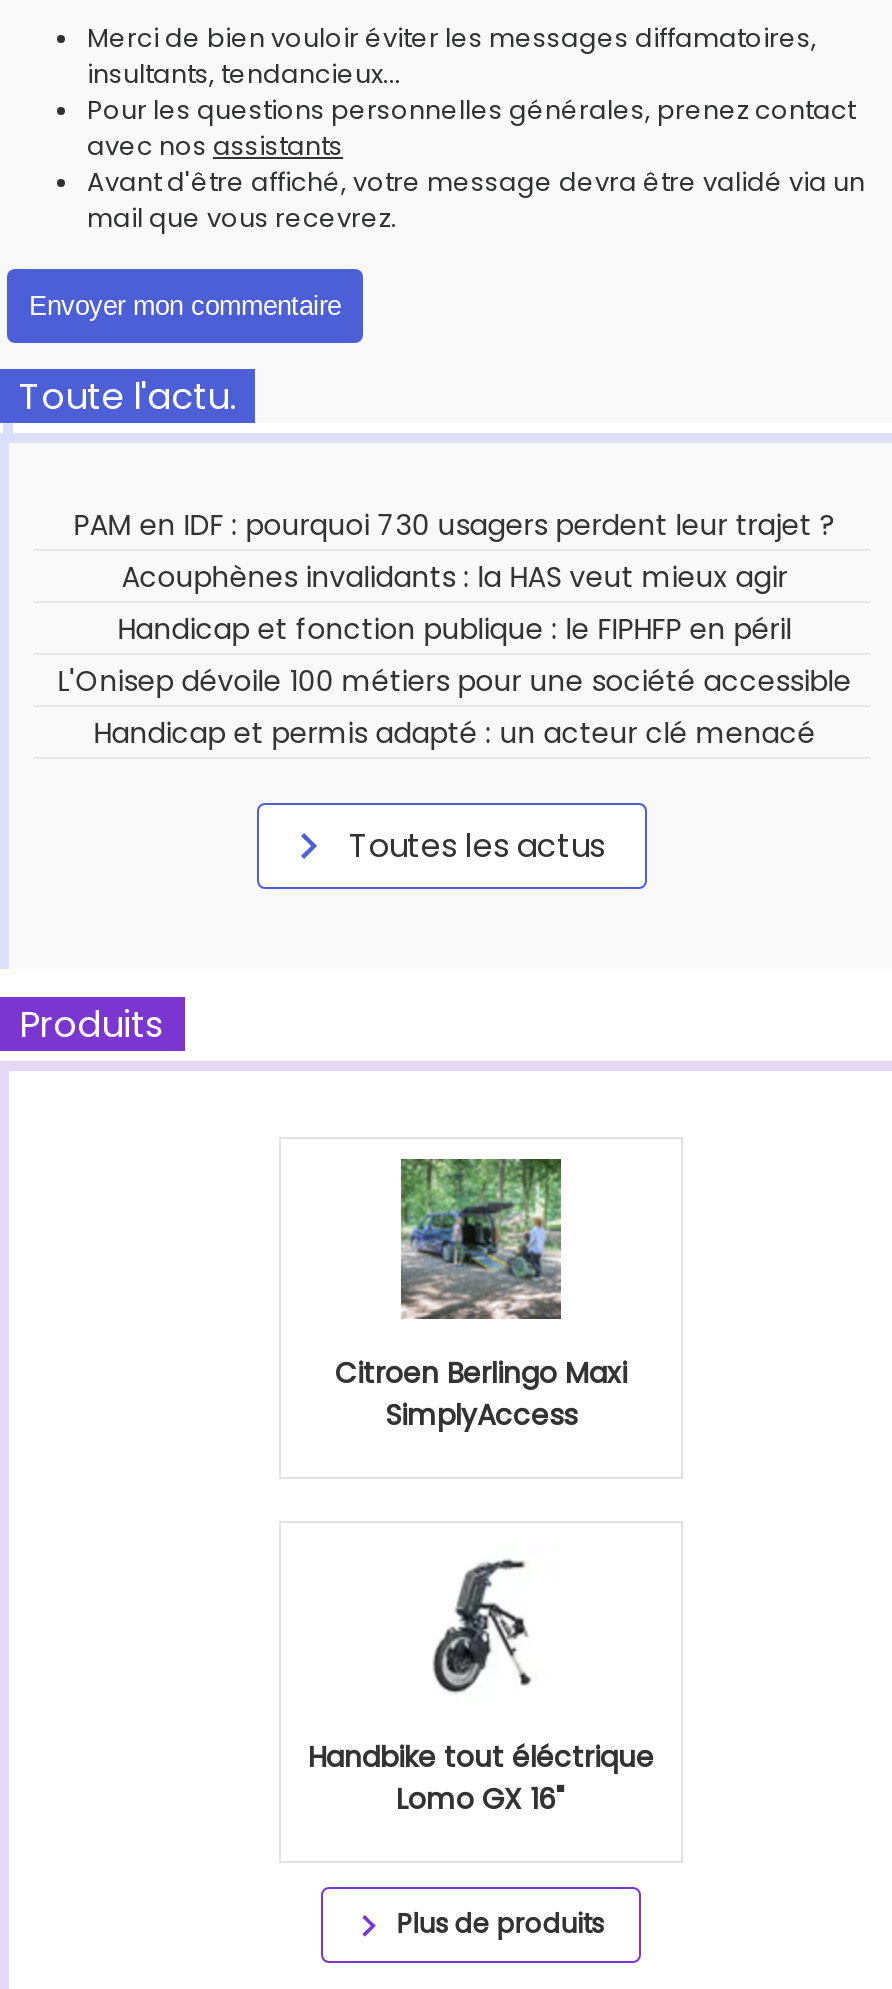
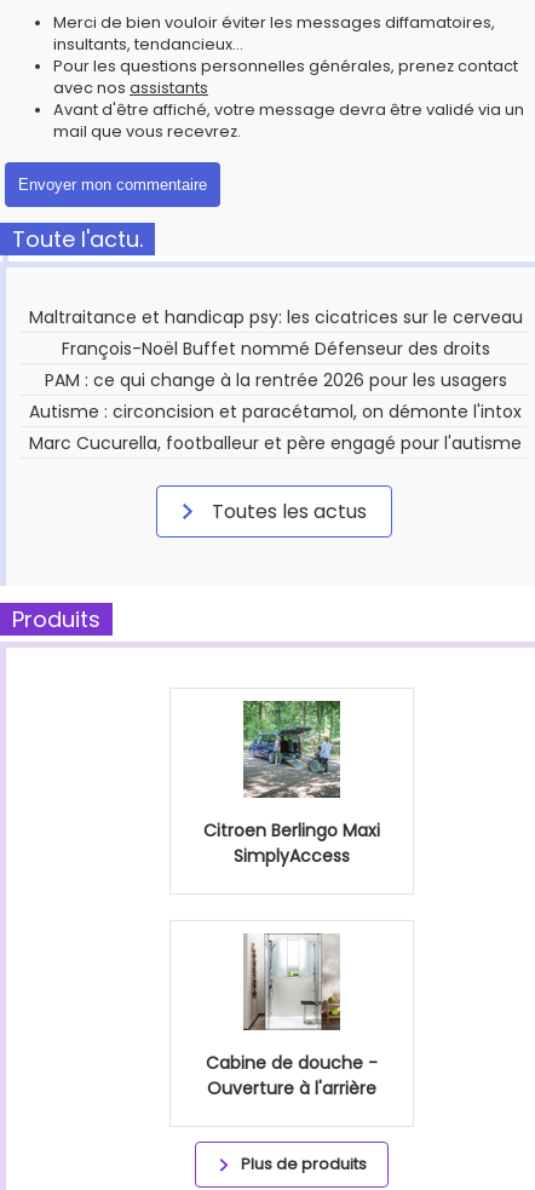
[57,505,851,753] PAM en IDF : pourquoi 730 usagers perdent leur trajet ? | Acouphènes invalidants : la HAS veut mieux agir | Handicap et fonction publique : le FIPHFP en péril | L'Onisep dévoile 100 métiers pour une société accessible | Handicap et permis adapté : un acteur clé menacé -> [29,305,523,455] Maltraitance et handicap psy: les cicatrices sur le cerveau | François-Noël Buffet nommé Défenseur des droits | PAM : ce qui change à la rentrée 2026 pour les usagers | Autisme : circoncision et paracétamol, on démonte l'intox | Marc Cucurella, footballeur et père engagé pour l'autisme
[308,1543,654,1819] [image] | Handbike tout éléctrique | Lomo GX 16" -> [206,932,378,1100] [image] | Cabine de douche - | Ouverture à l'arrière

